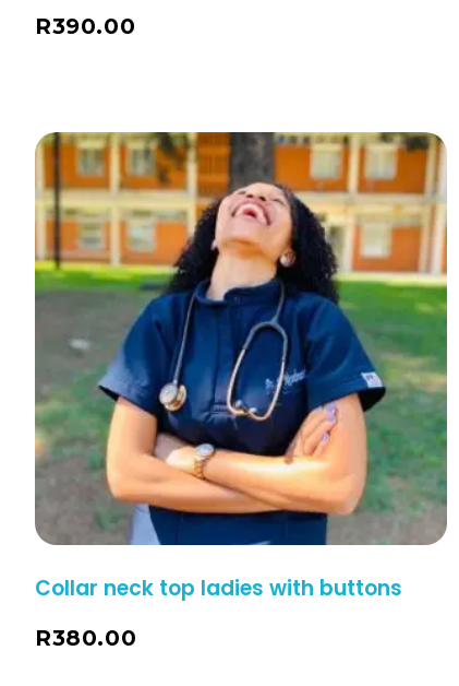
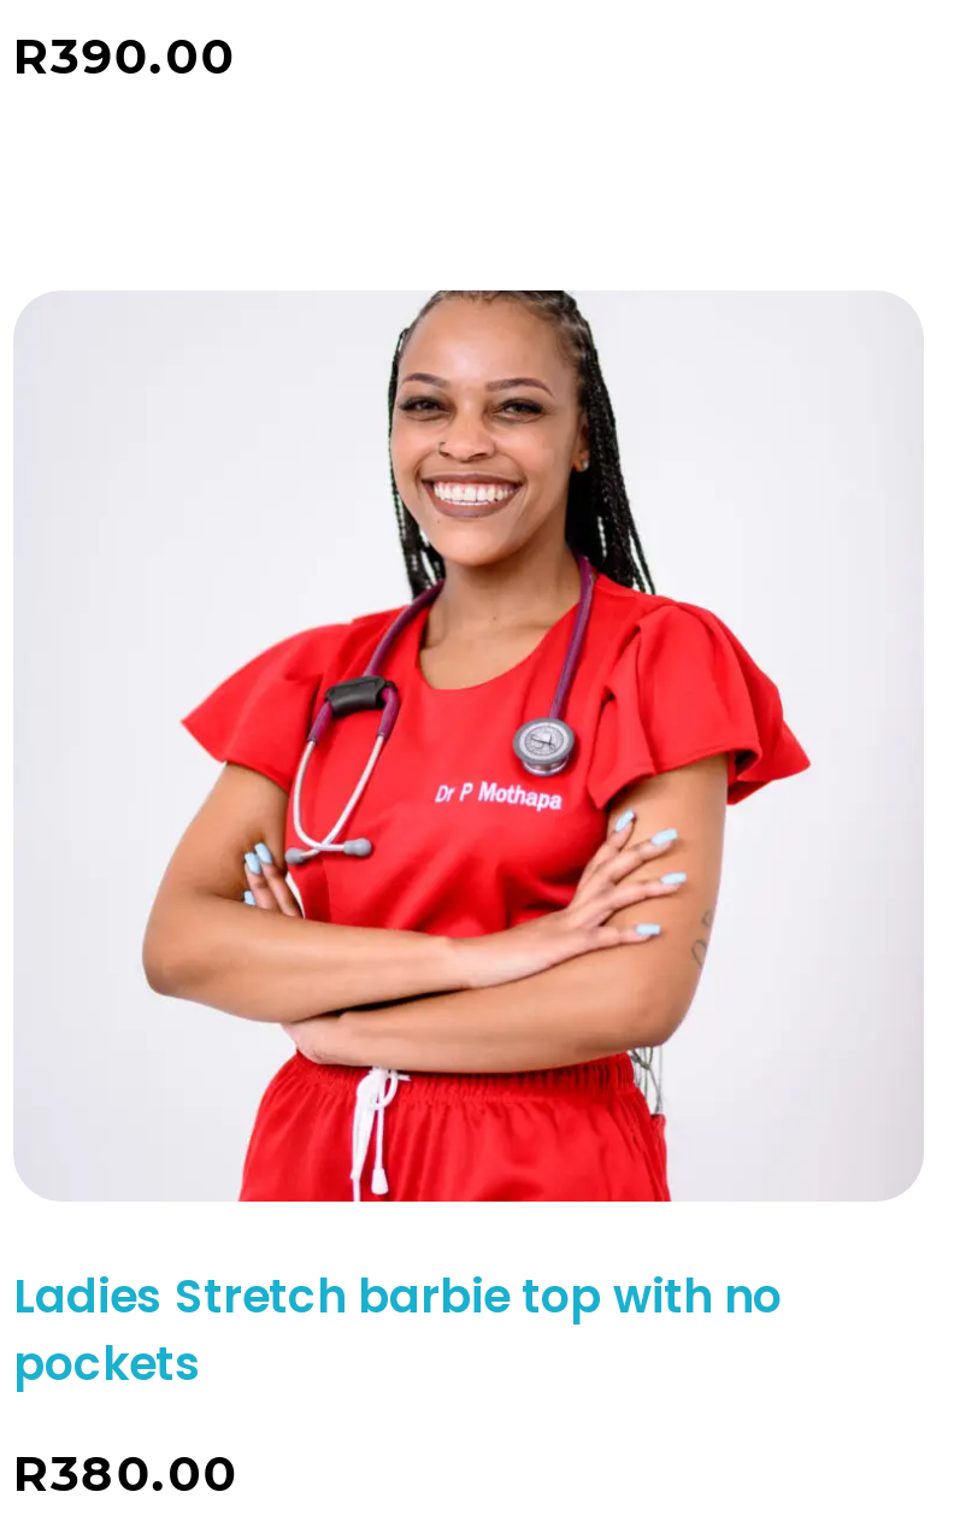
[34,131,448,603] [image] | Collar neck top ladies with buttons -> [13,288,924,1397] [image] | Ladies Stretch barbie top with no | pockets

